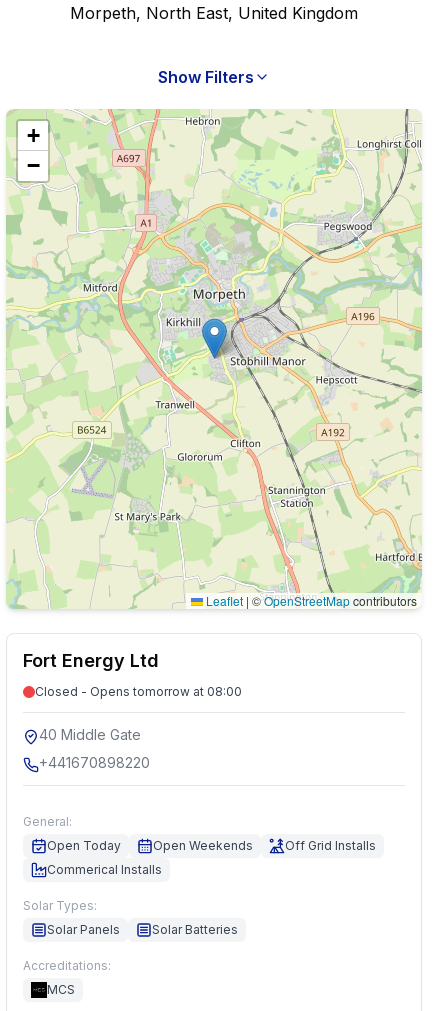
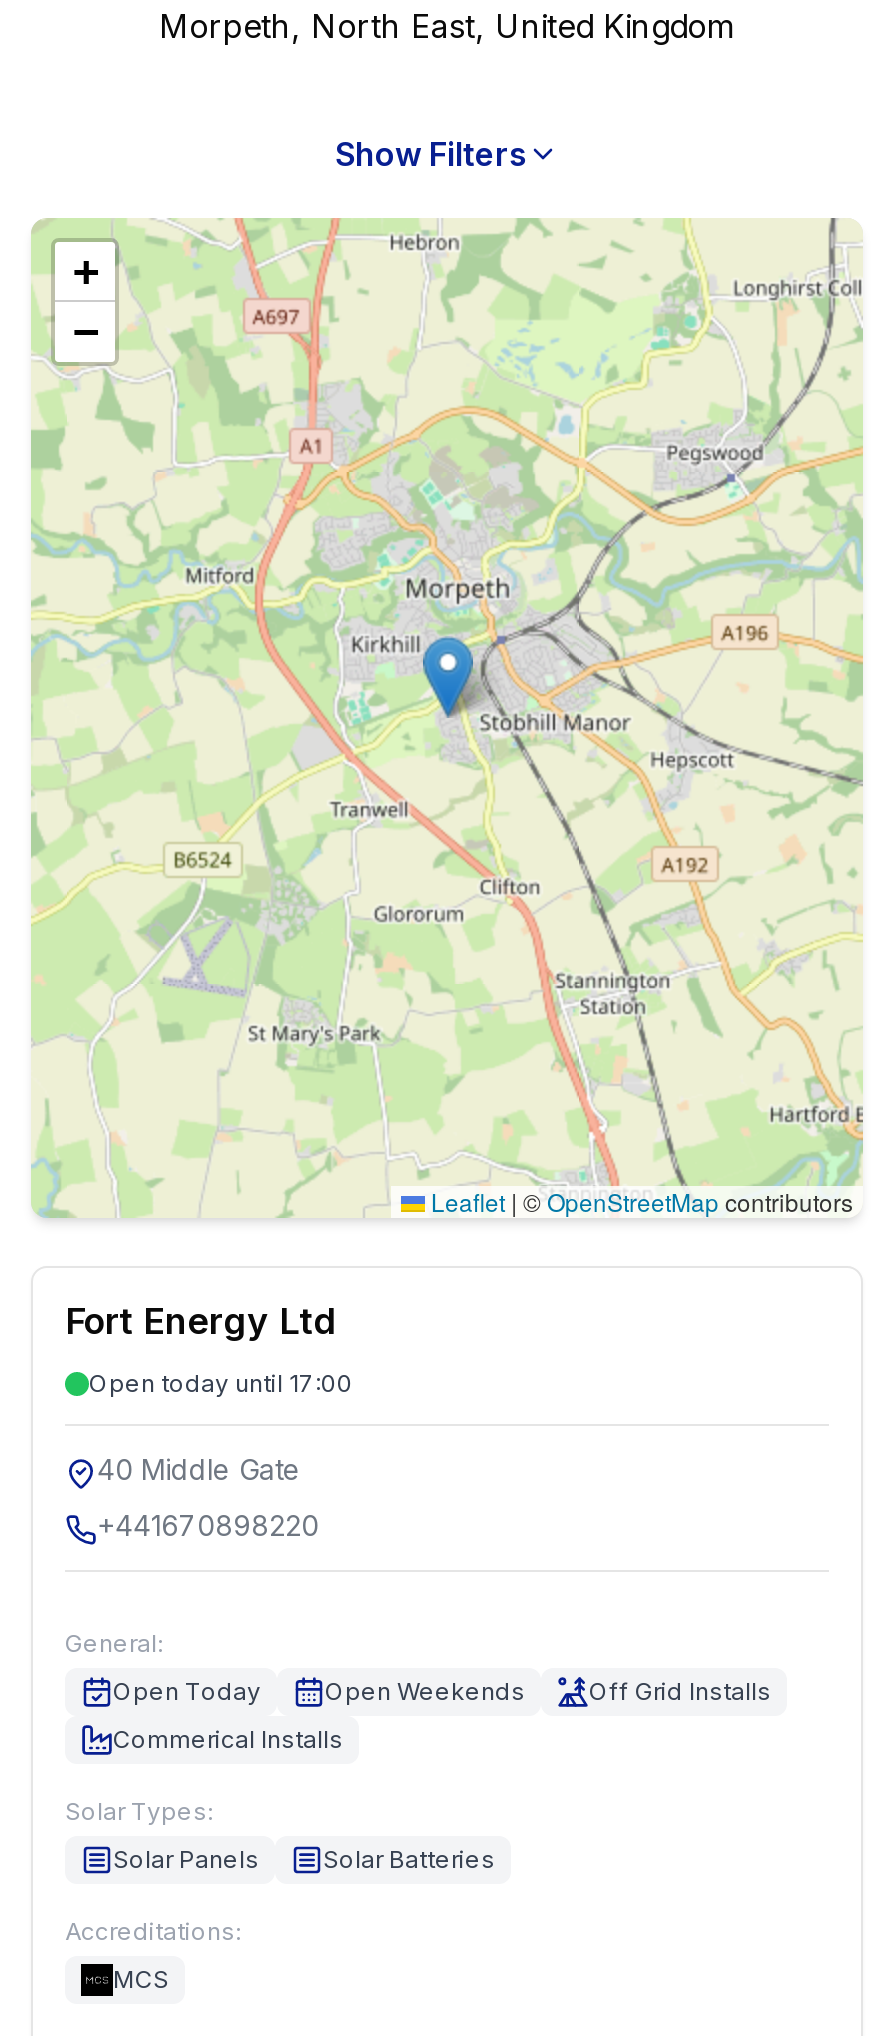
[35,684,242,699] Closed - Opens tomorrow at 08:00 -> [89,1368,353,1398] Open today until 17:00

